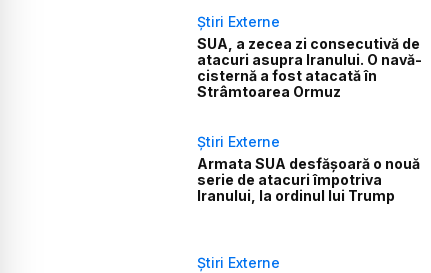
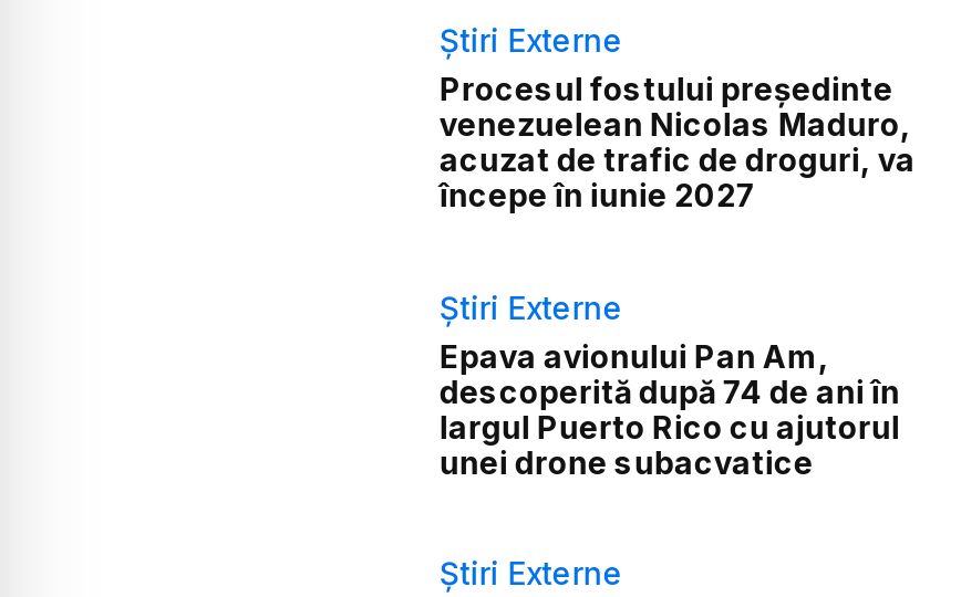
[197,35,422,100] SUA, a zecea zi consecutivă de | atacuri asupra Iranului. O navă- | cisternă a fost atacată în | Strâmtoarea Ormuz -> [439,71,915,214] Procesul fostului președinte | venezuelean Nicolas Maduro, | acuzat de trafic de droguri, va | începe în iunie 2027
[197,155,420,204] Armata SUA desfășoară o nouă | serie de atacuri împotriva | Iranului, la ordinul lui Trump -> [439,337,900,480] Epava avionului Pan Am, | descoperită după 74 de ani în | largul Puerto Rico cu ajutorul | unei drone subacvatice

